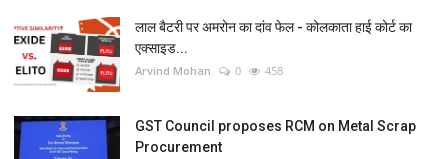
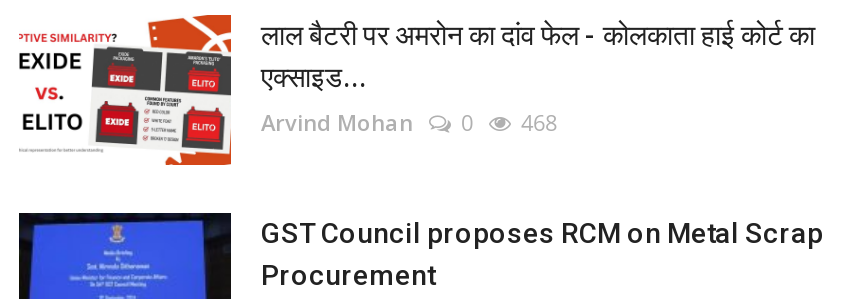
[135,63,283,78] Arvind Mohan 0 458 -> [261,108,557,138] Arvind Mohan 0 468

